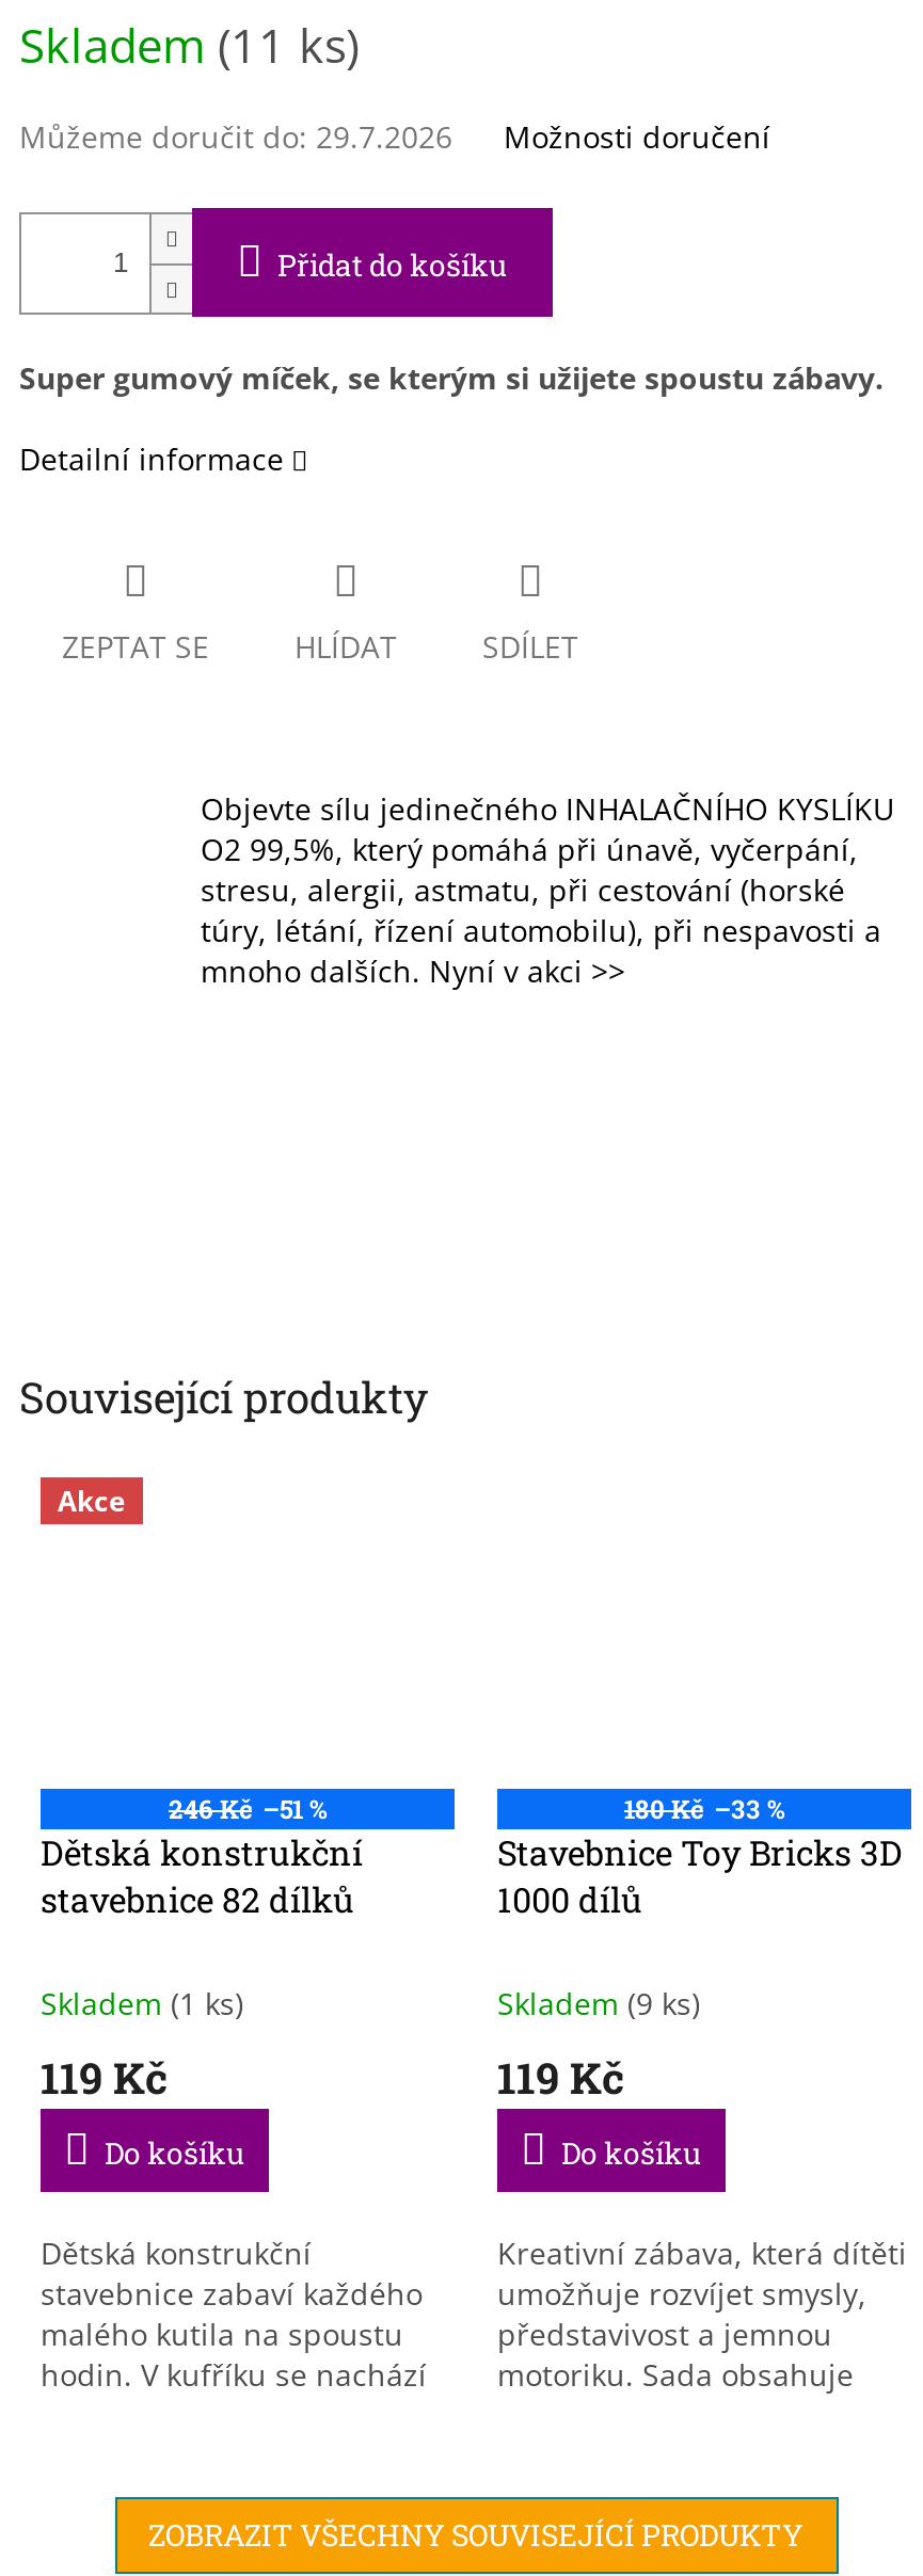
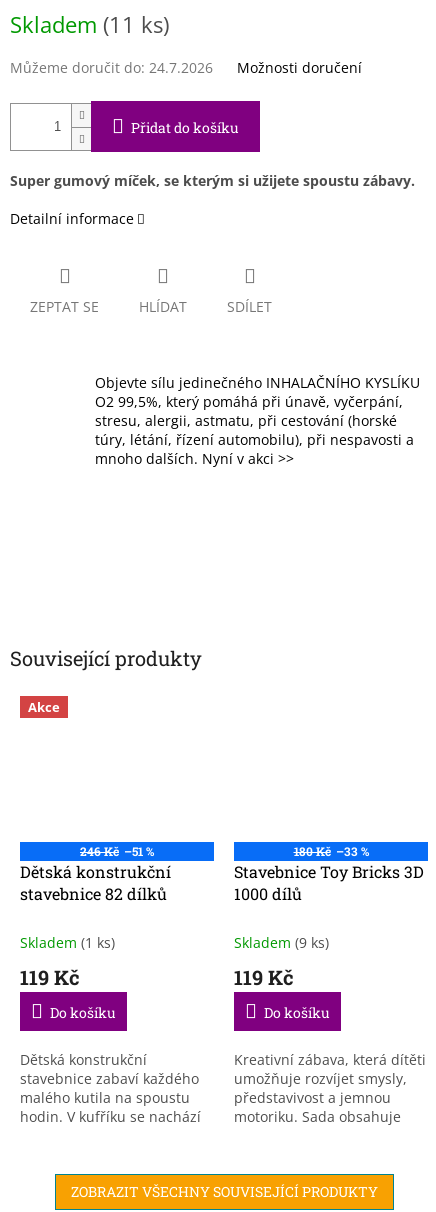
[19,117,452,158] Můžeme doručit do: 29.7.2026 -> [10,58,213,77] Můžeme doručit do: 24.7.2026

